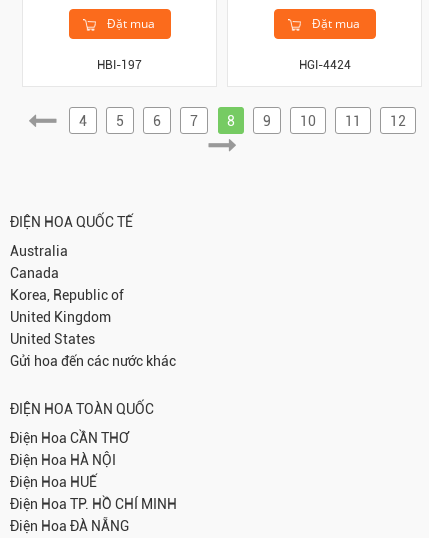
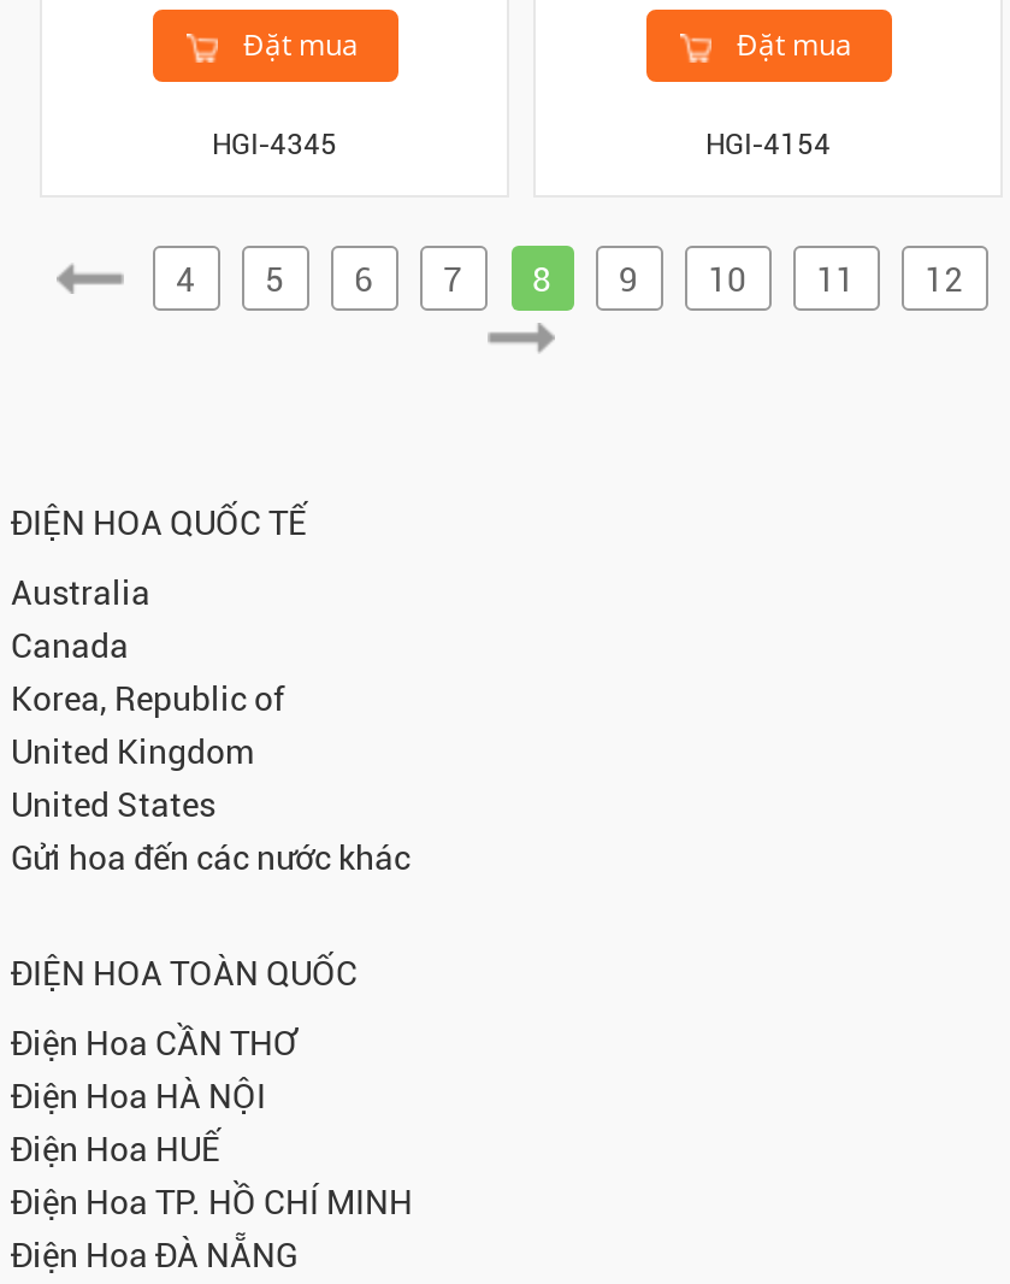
[97,58,142,72] HBI-197 -> [212,128,337,162] HGI-4345
[298,58,350,72] HGI-4424 -> [705,128,831,162] HGI-4154

